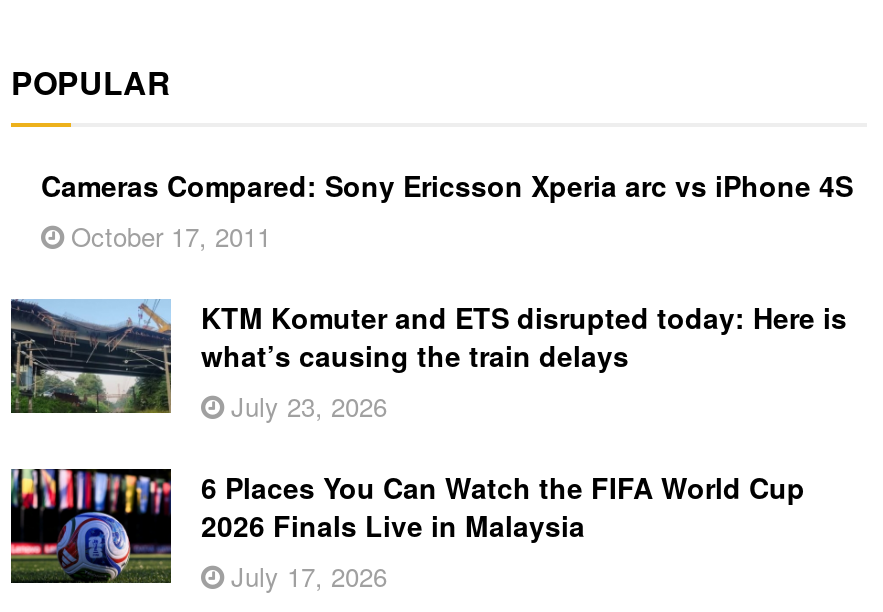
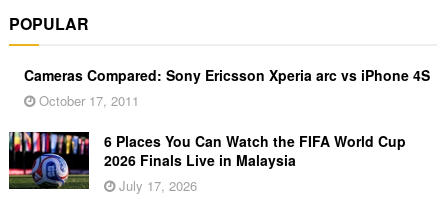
[9,296,847,424] [image] | KTM Komuter and ETS disrupted today: Here is | what’s causing the train delays | July 23, 2026 -> none

